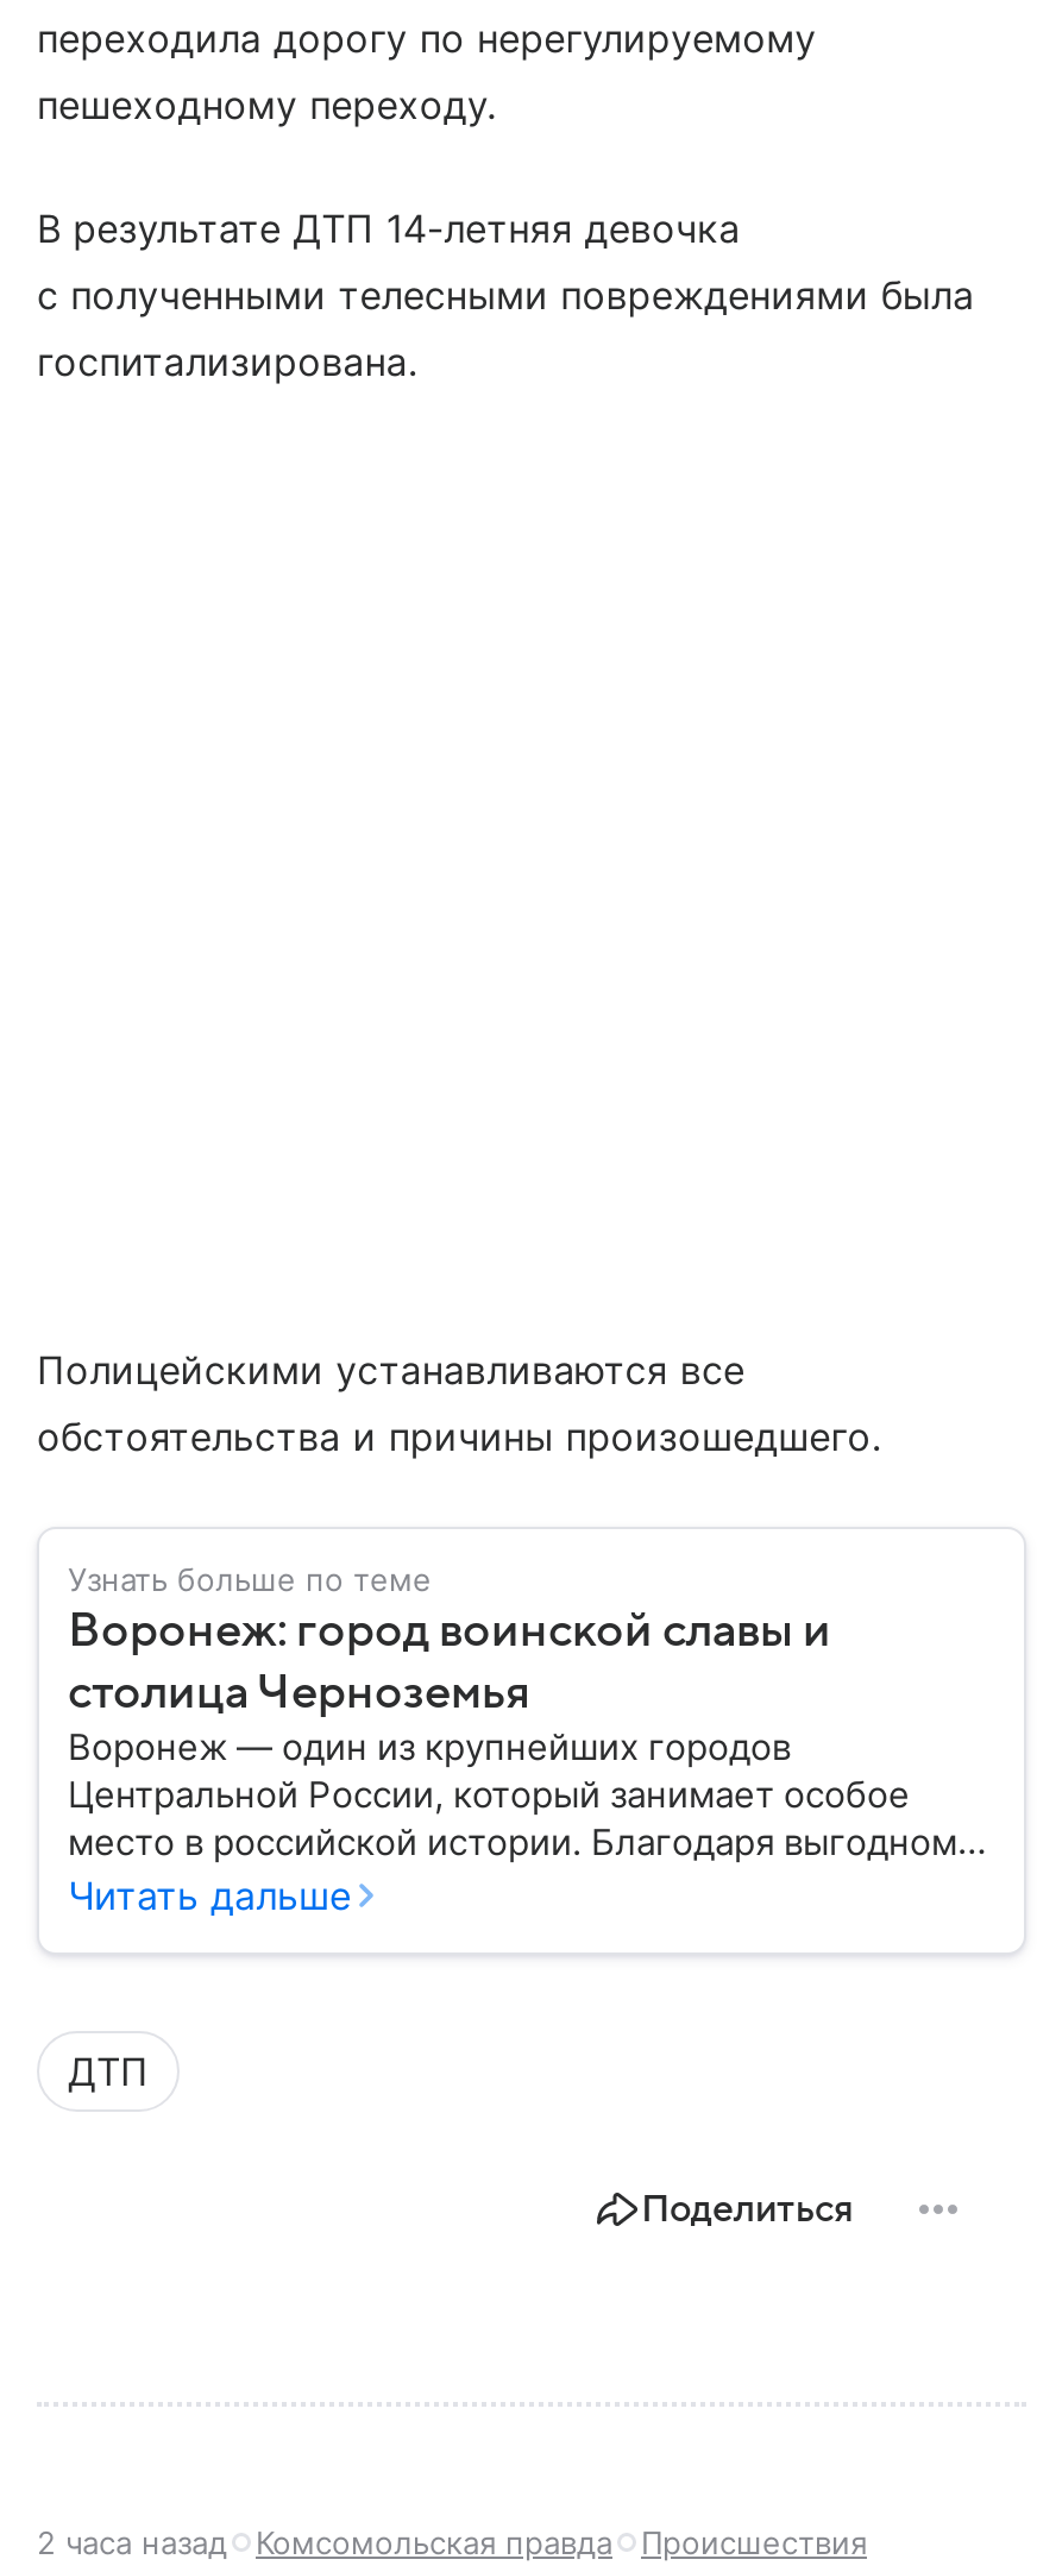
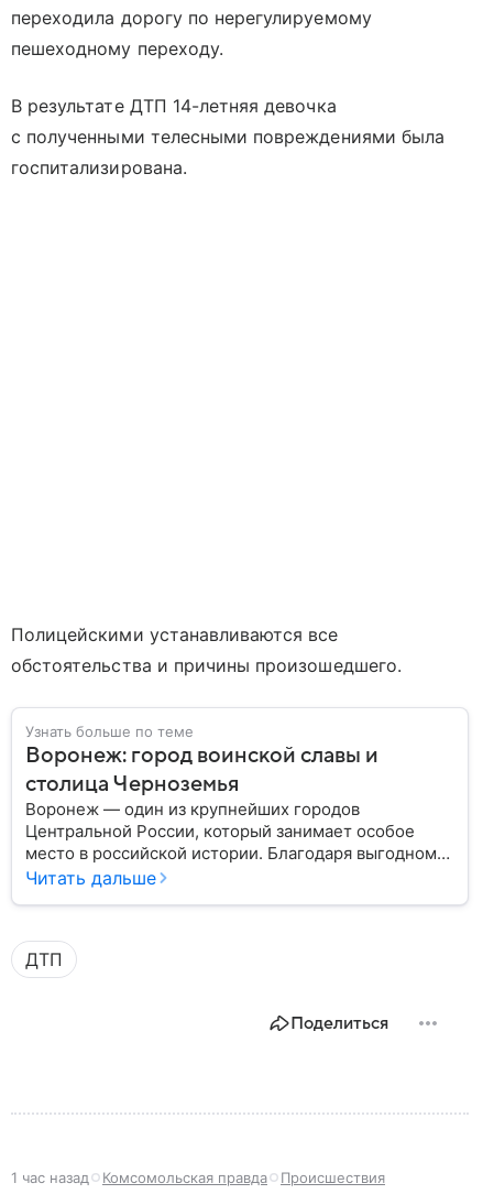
[37,2523,867,2561] 2 часа назад Комсомольская правда Происшествия -> [11,1168,385,1186] 1 час назад Комсомольская правда Происшествия

